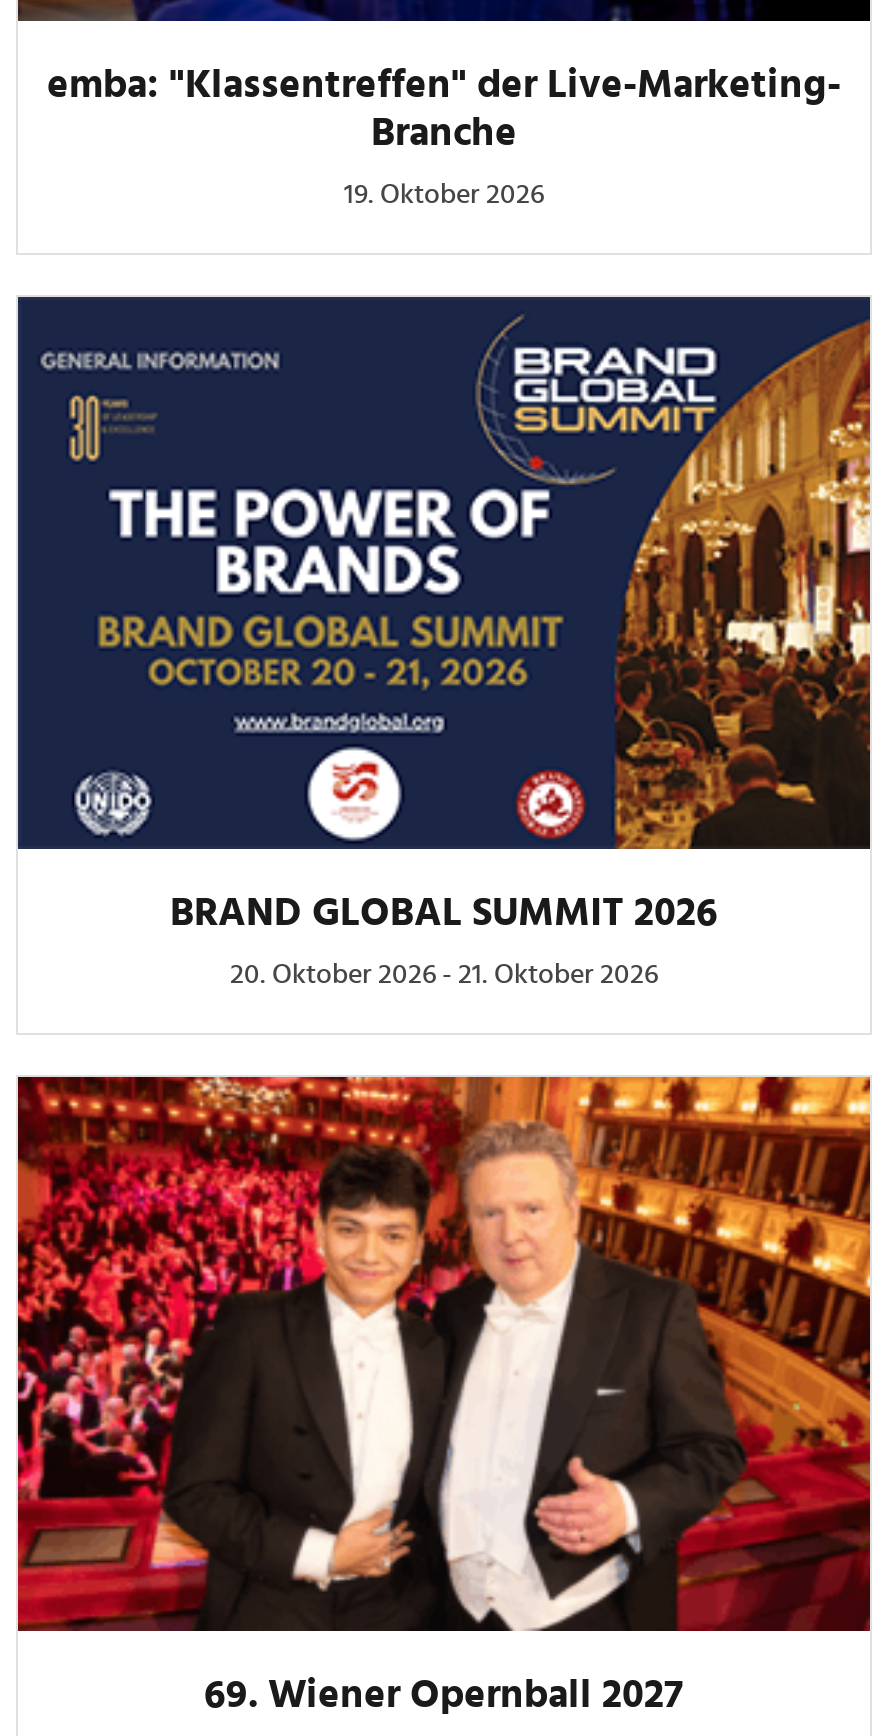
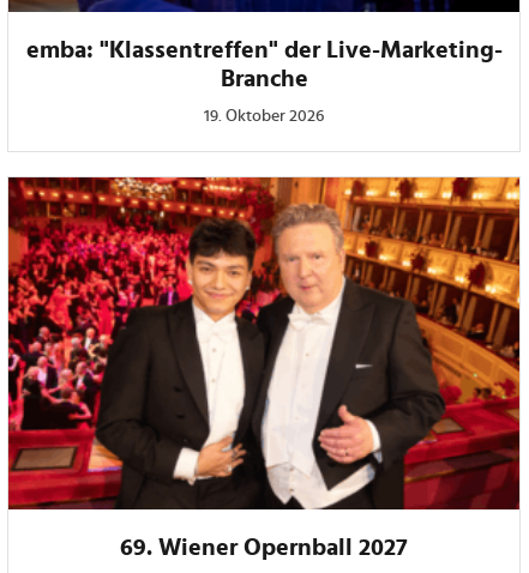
[16,294,872,990] [image] | BRAND GLOBAL SUMMIT 2026 | 20. Oktober 2026 - 21. Oktober 2026 -> none

